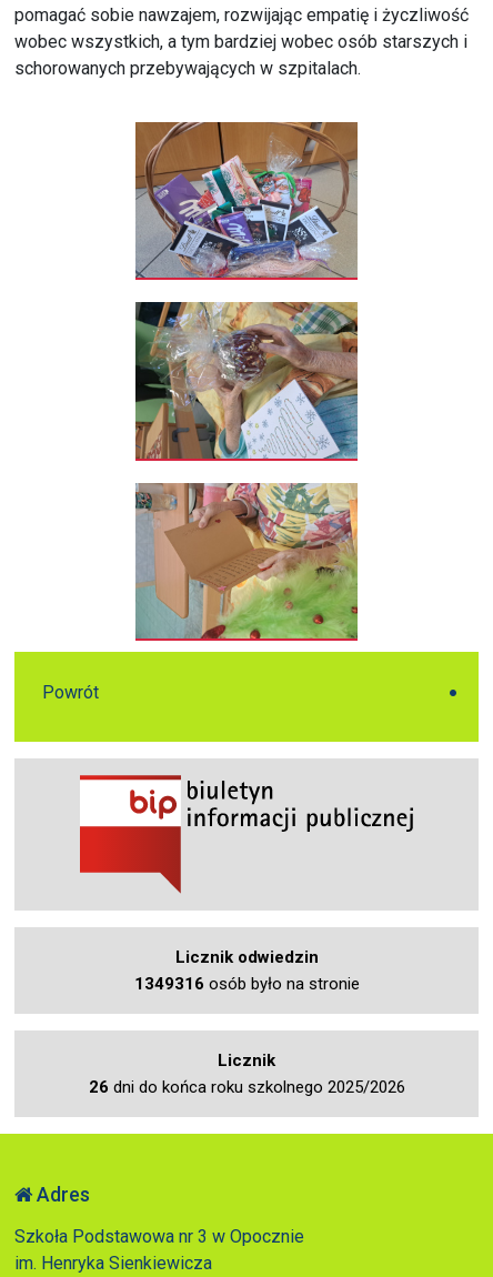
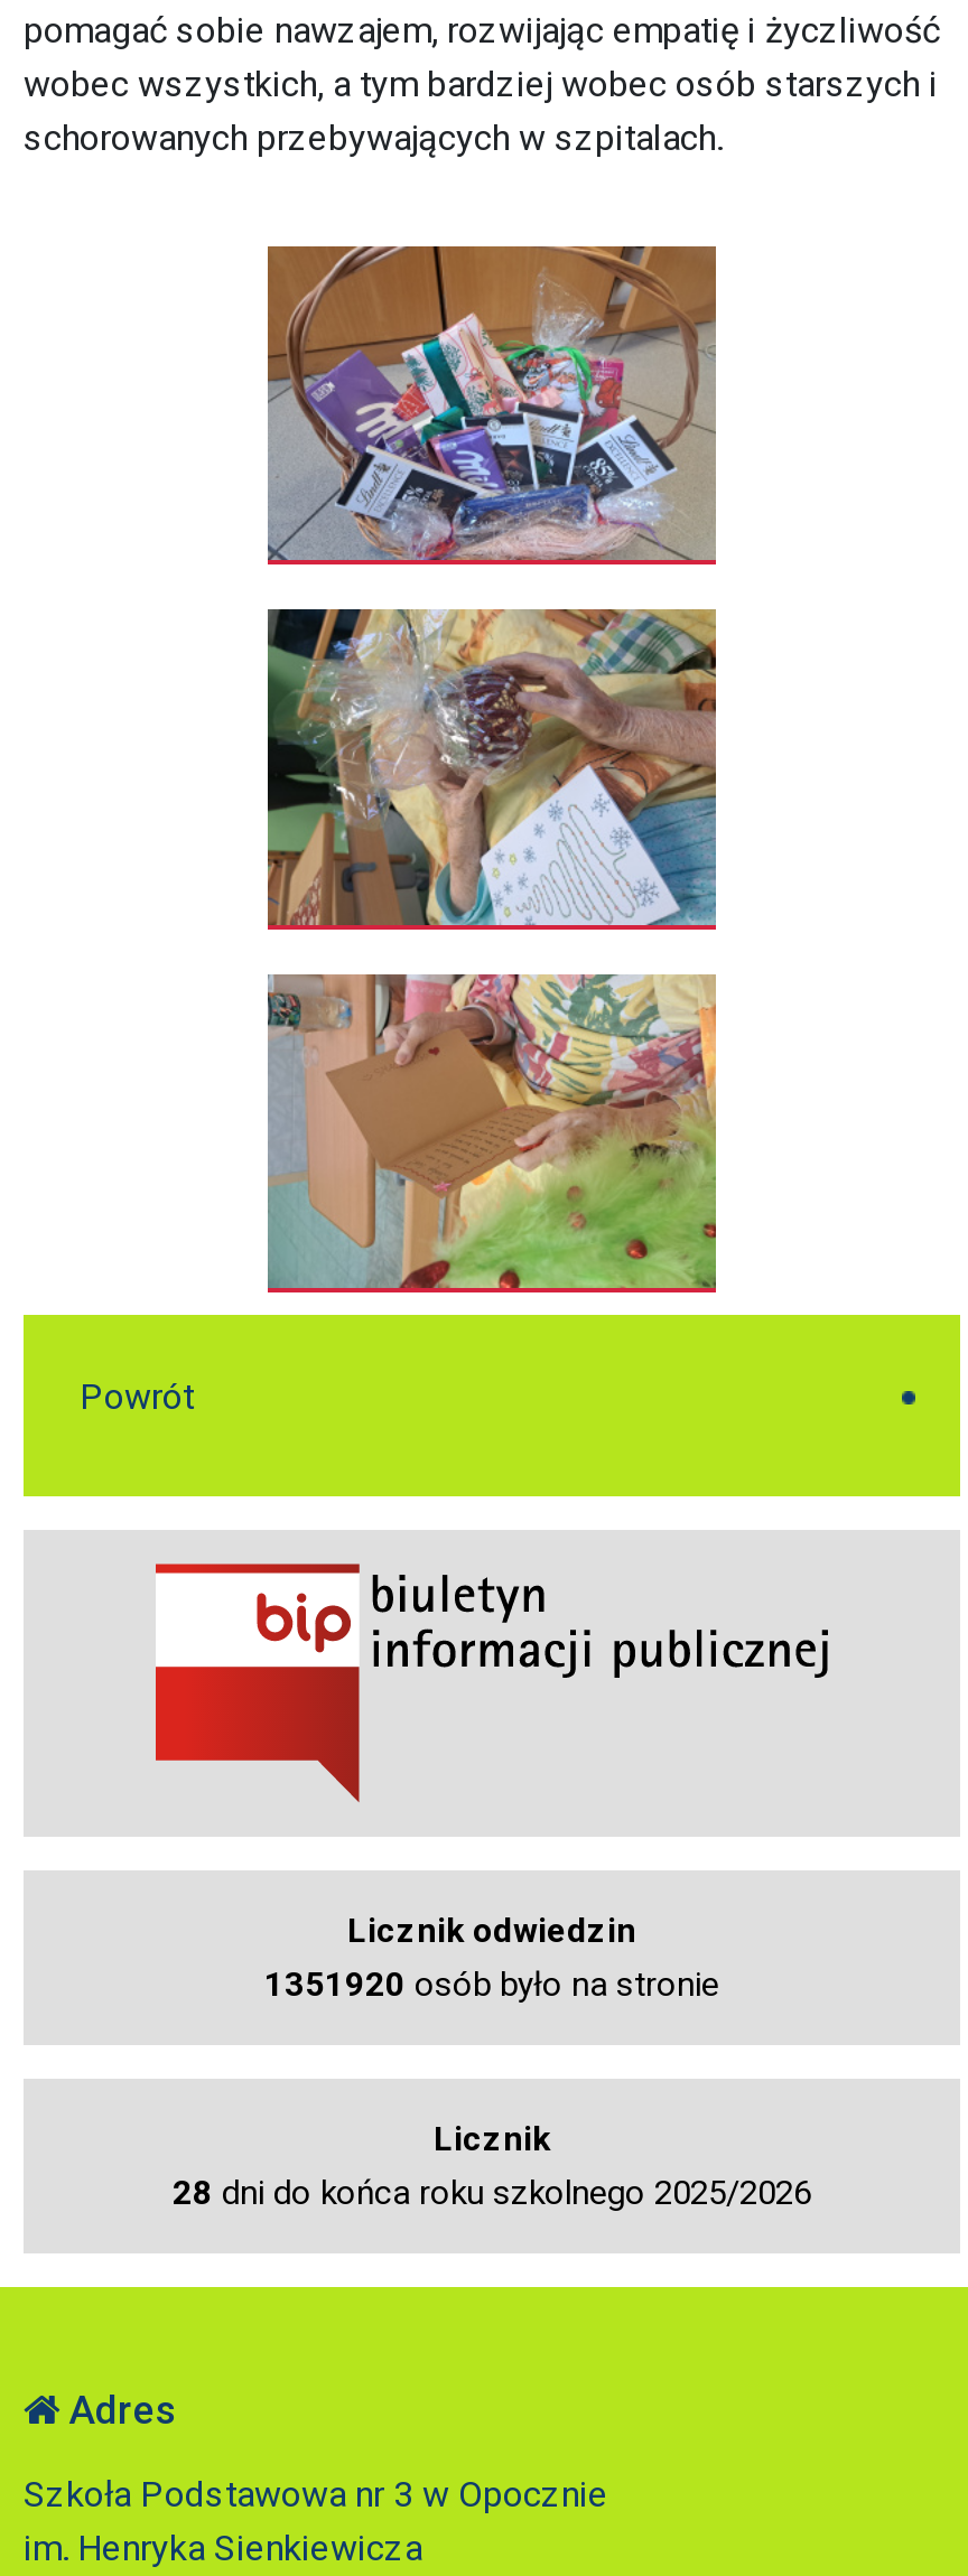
[134,974,359,994] 1349316 osób było na stronie -> [264,1965,719,2005] 1351920 osób było na stronie
[88,1077,405,1097] 26 dni do końca roku szkolnego 2025/2026 -> [173,2173,811,2214] 28 dni do końca roku szkolnego 2025/2026

